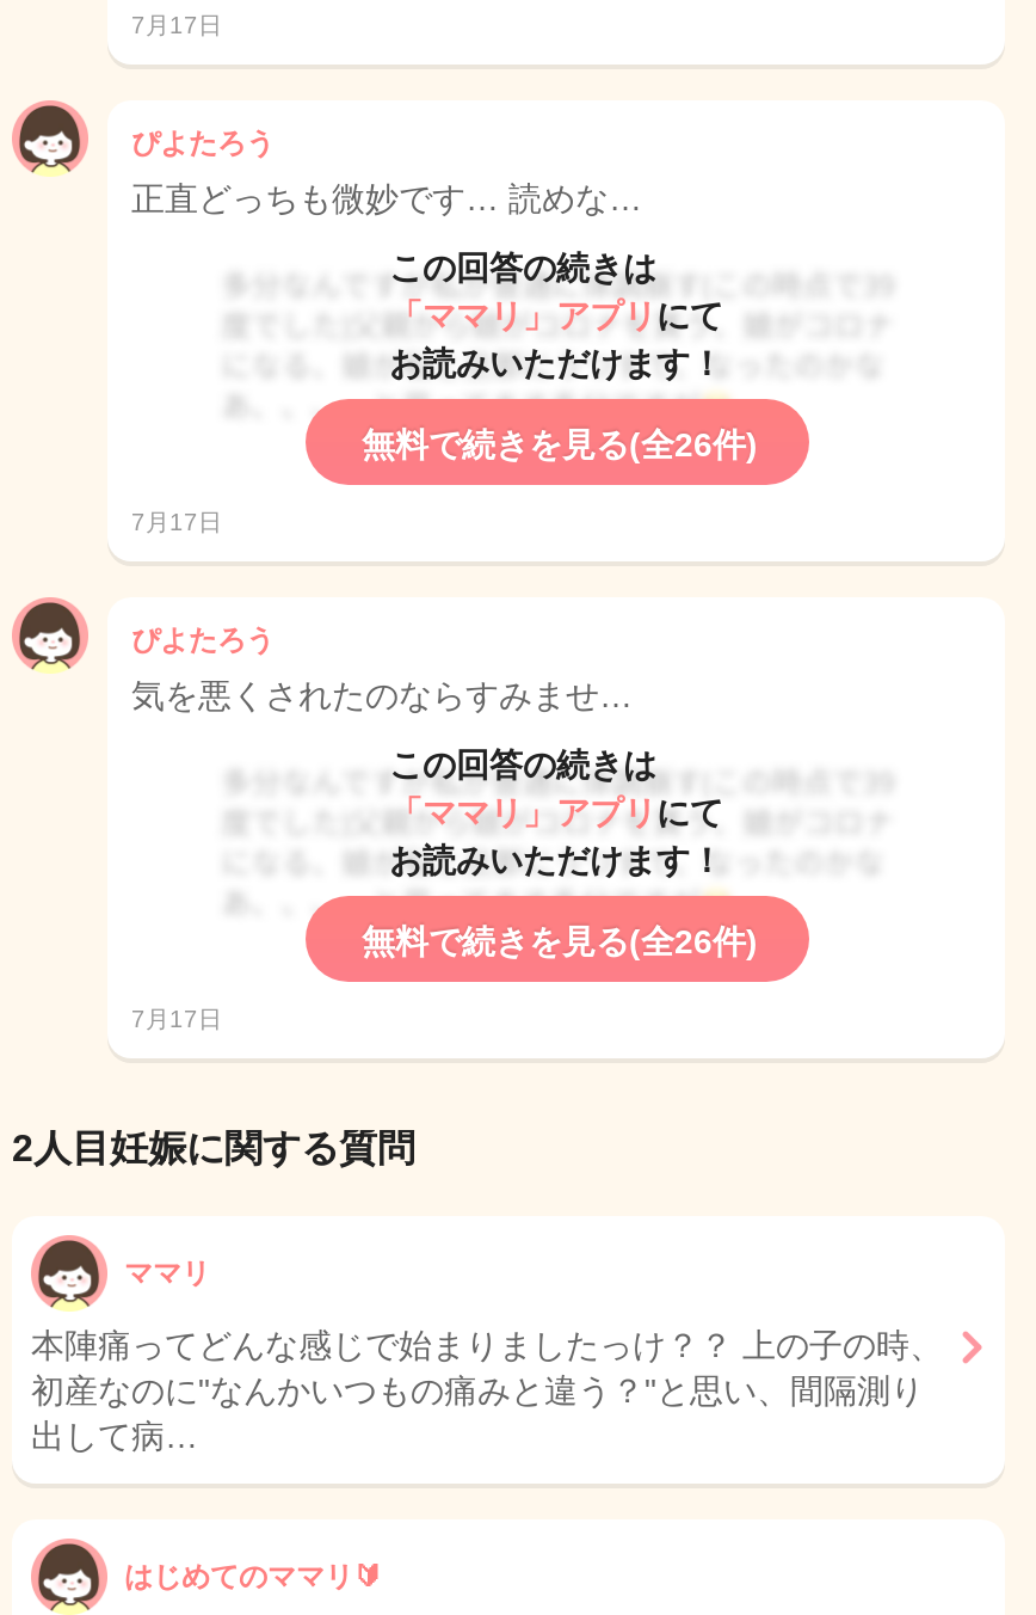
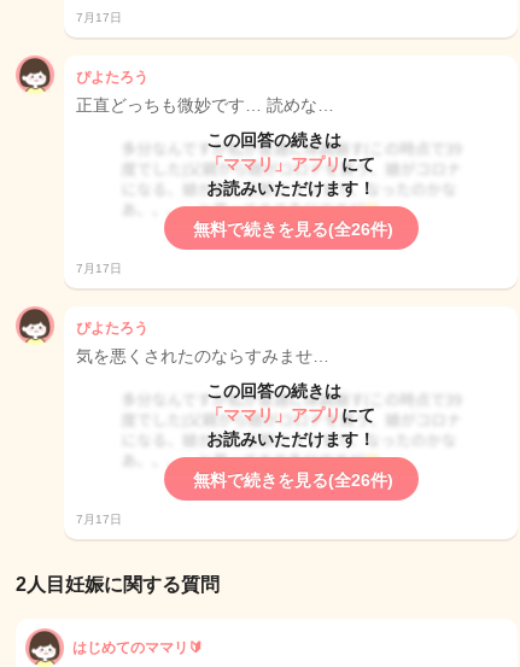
[31,1257,943,1455] ママリ | 本陣痛ってどんな感じで始まりましたっけ？？ 上の子の時、 | 初産なのに"なんかいつもの痛みと違う？"と思い、間隔測り | 出して病… -> none

